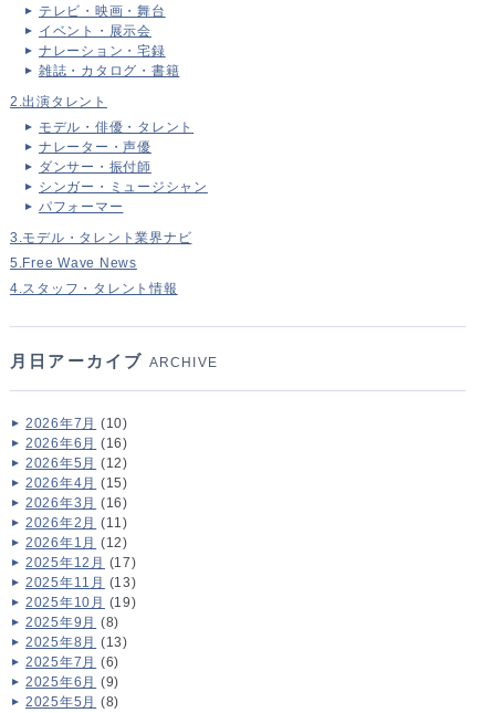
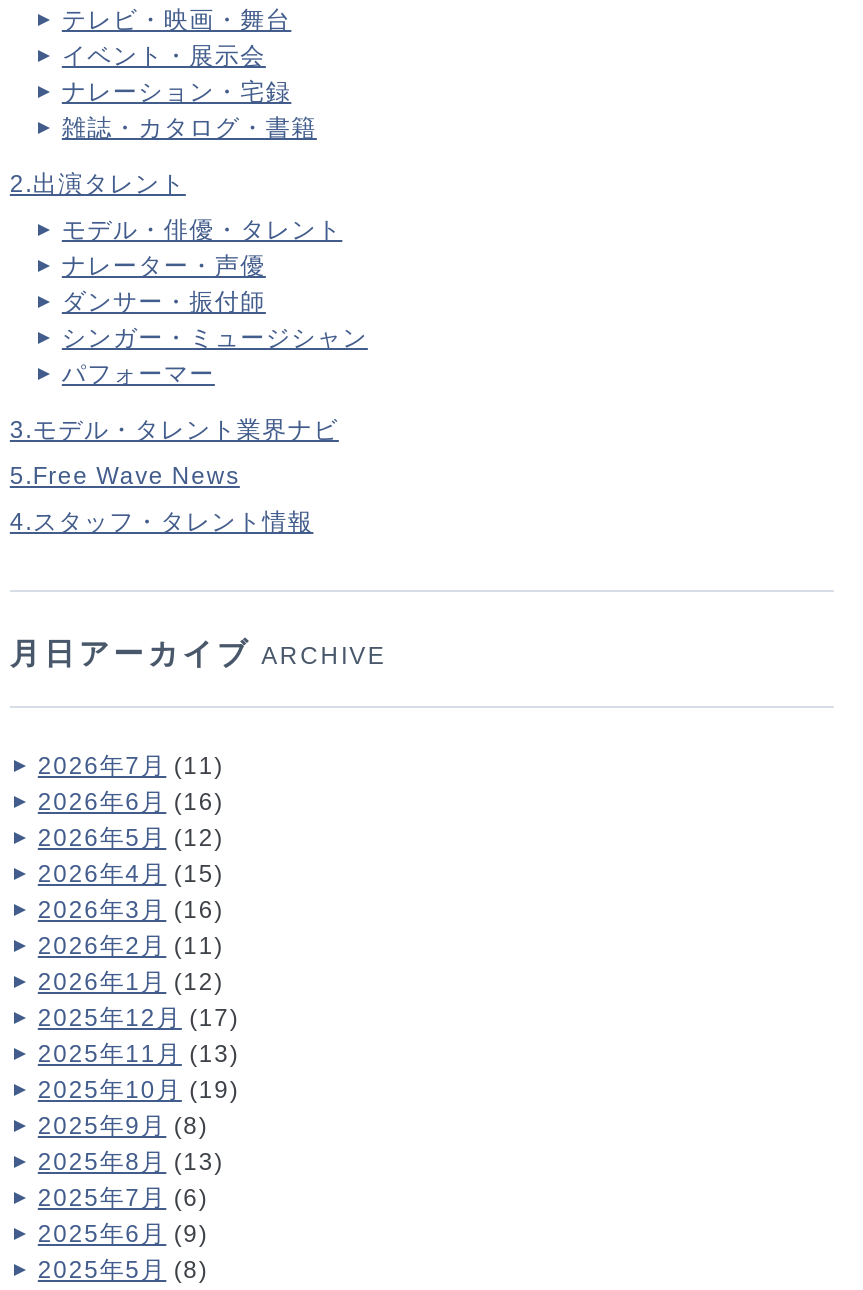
[25,416,128,431] 2026年7月(10) -> [38,752,224,780] 2026年7月(11)

